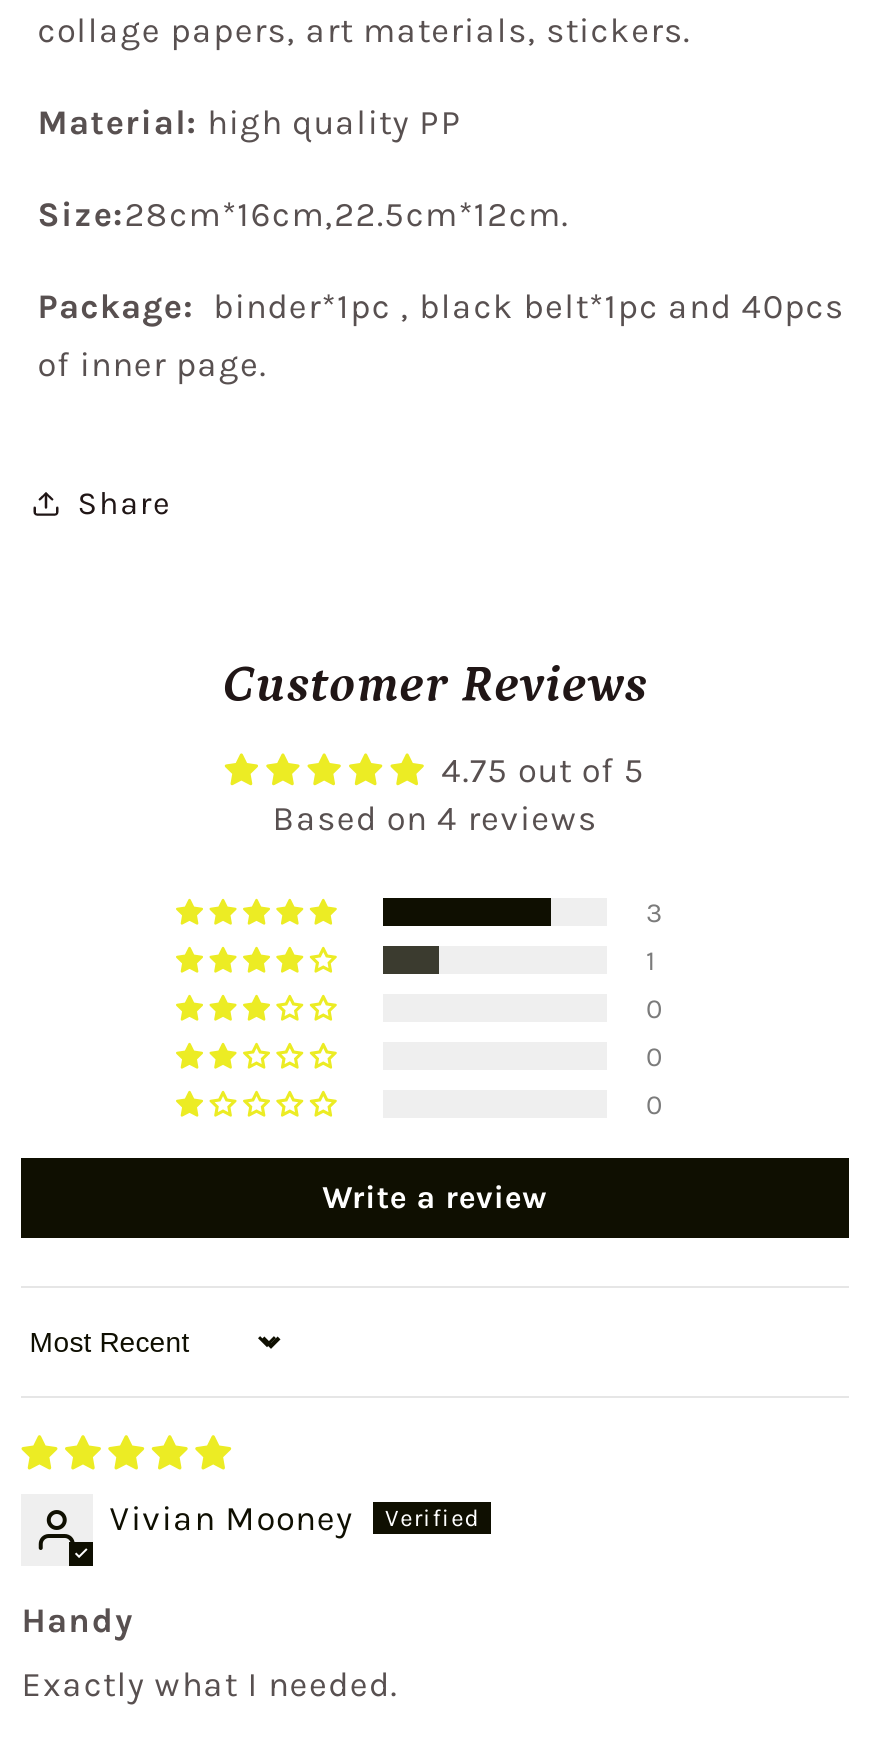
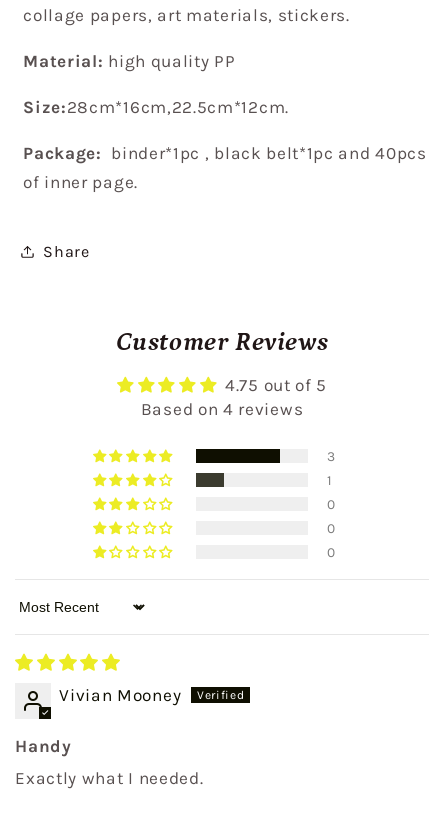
[322,1178,548,1216] Write a review -> none

